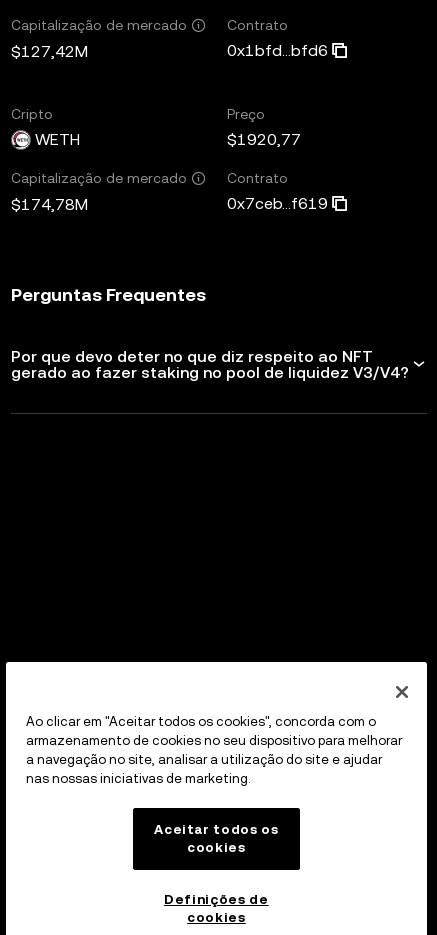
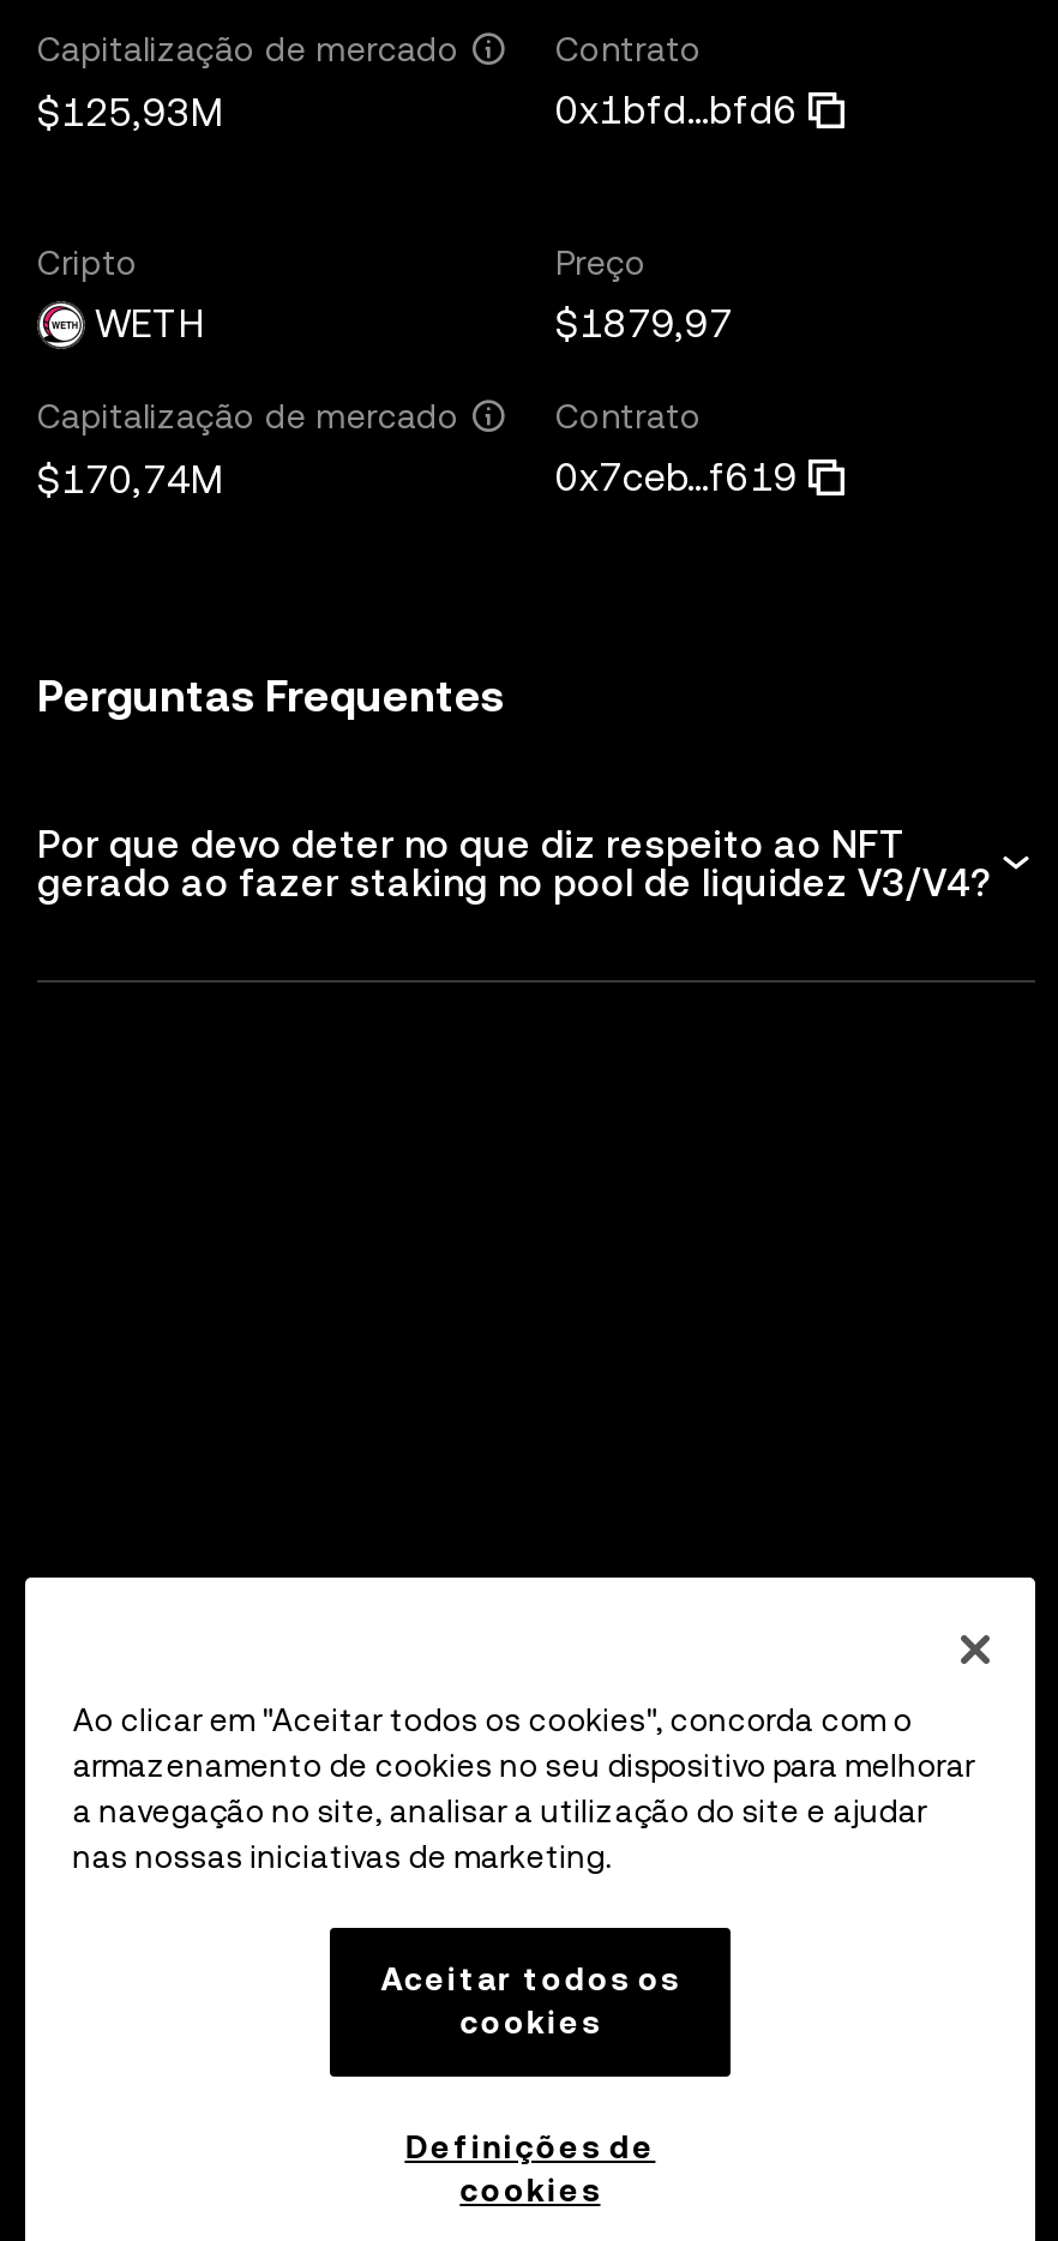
[11,41,88,60] $127,42M -> [37,89,222,134] $125,93M
[227,129,301,148] $1920,77 -> [555,300,733,346] $1879,97
[11,194,88,213] $174,78M -> [37,456,222,501] $170,74M

